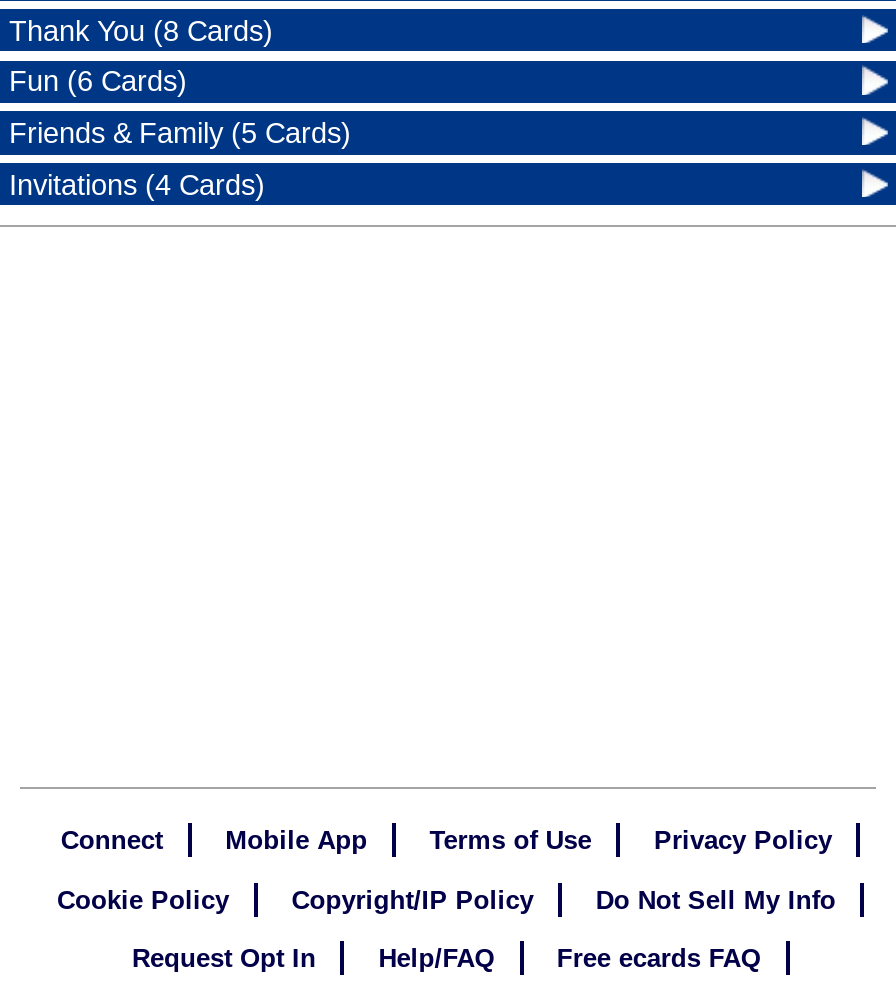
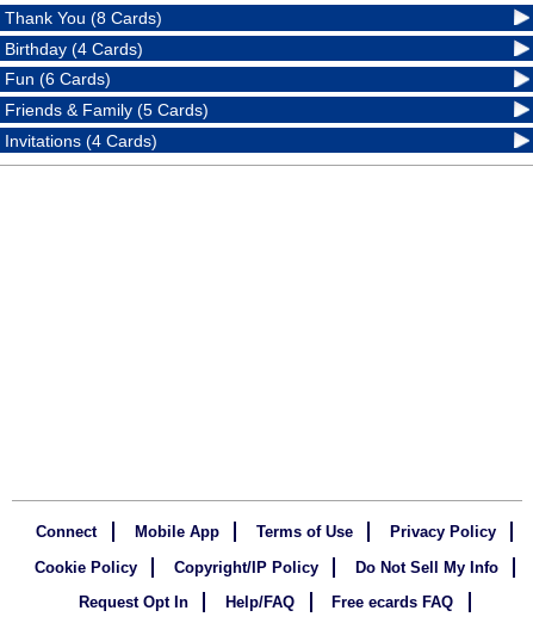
none -> [5,39,144,58] Birthday (4 Cards)

